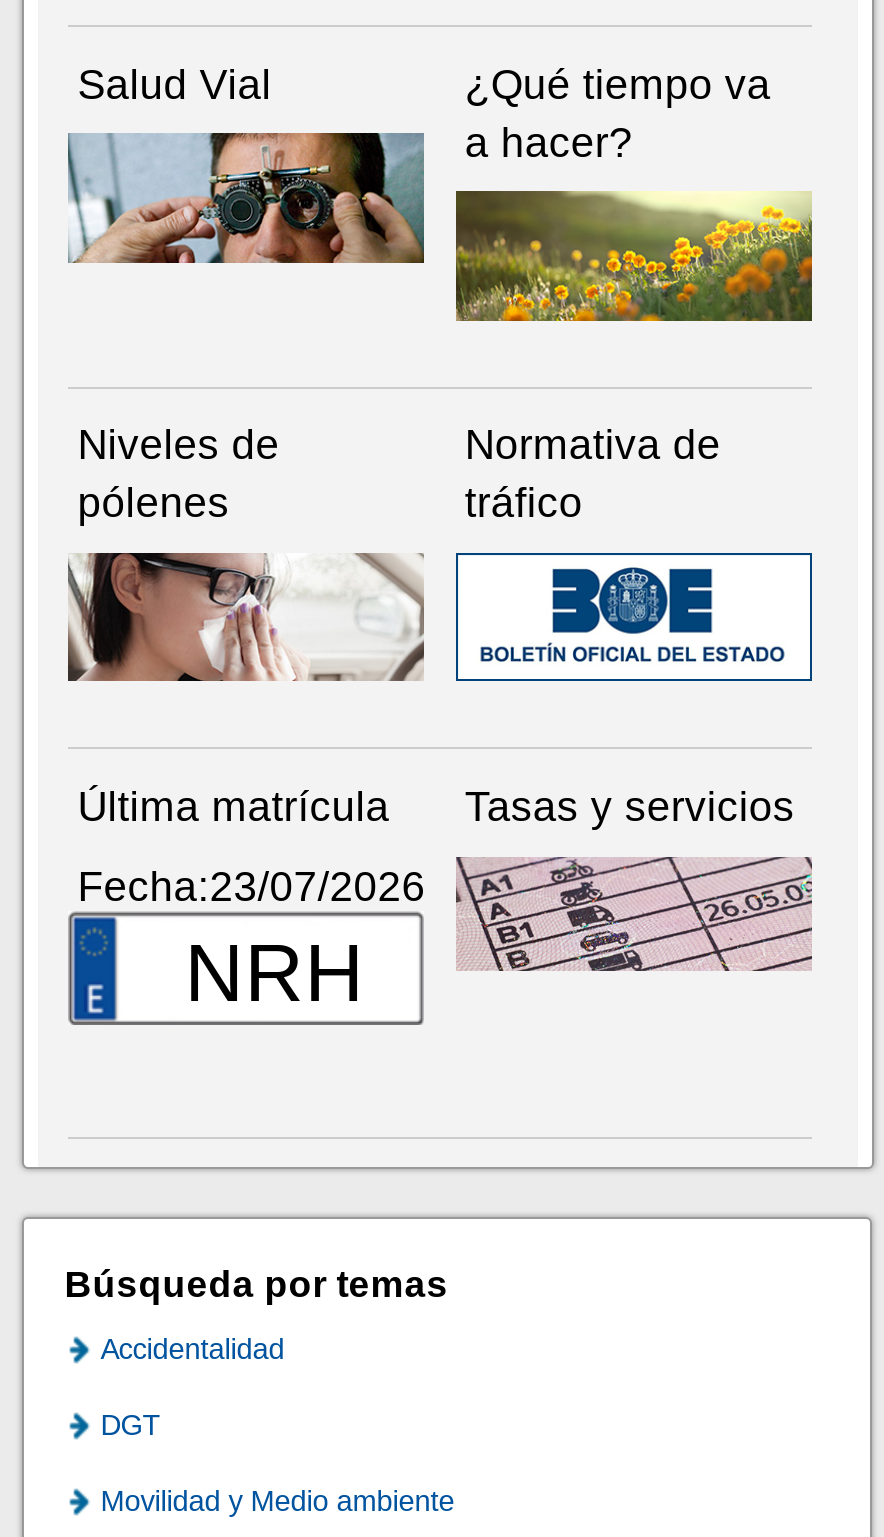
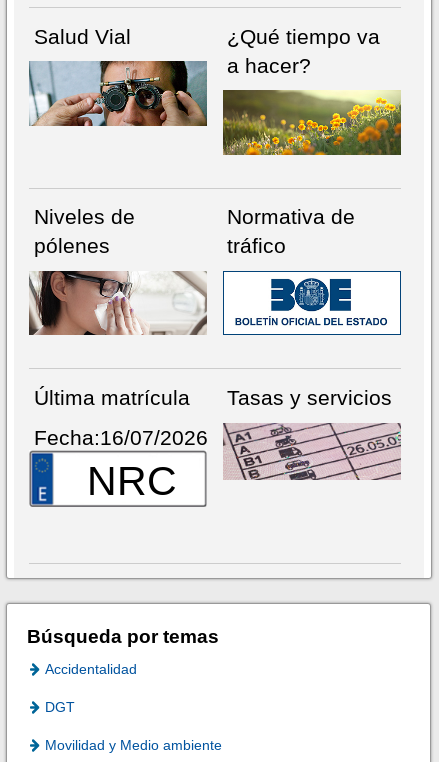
[77,862,425,1018] Fecha:23/07/2026 | NRH -> [34,425,208,504] Fecha:16/07/2026 | NRC

